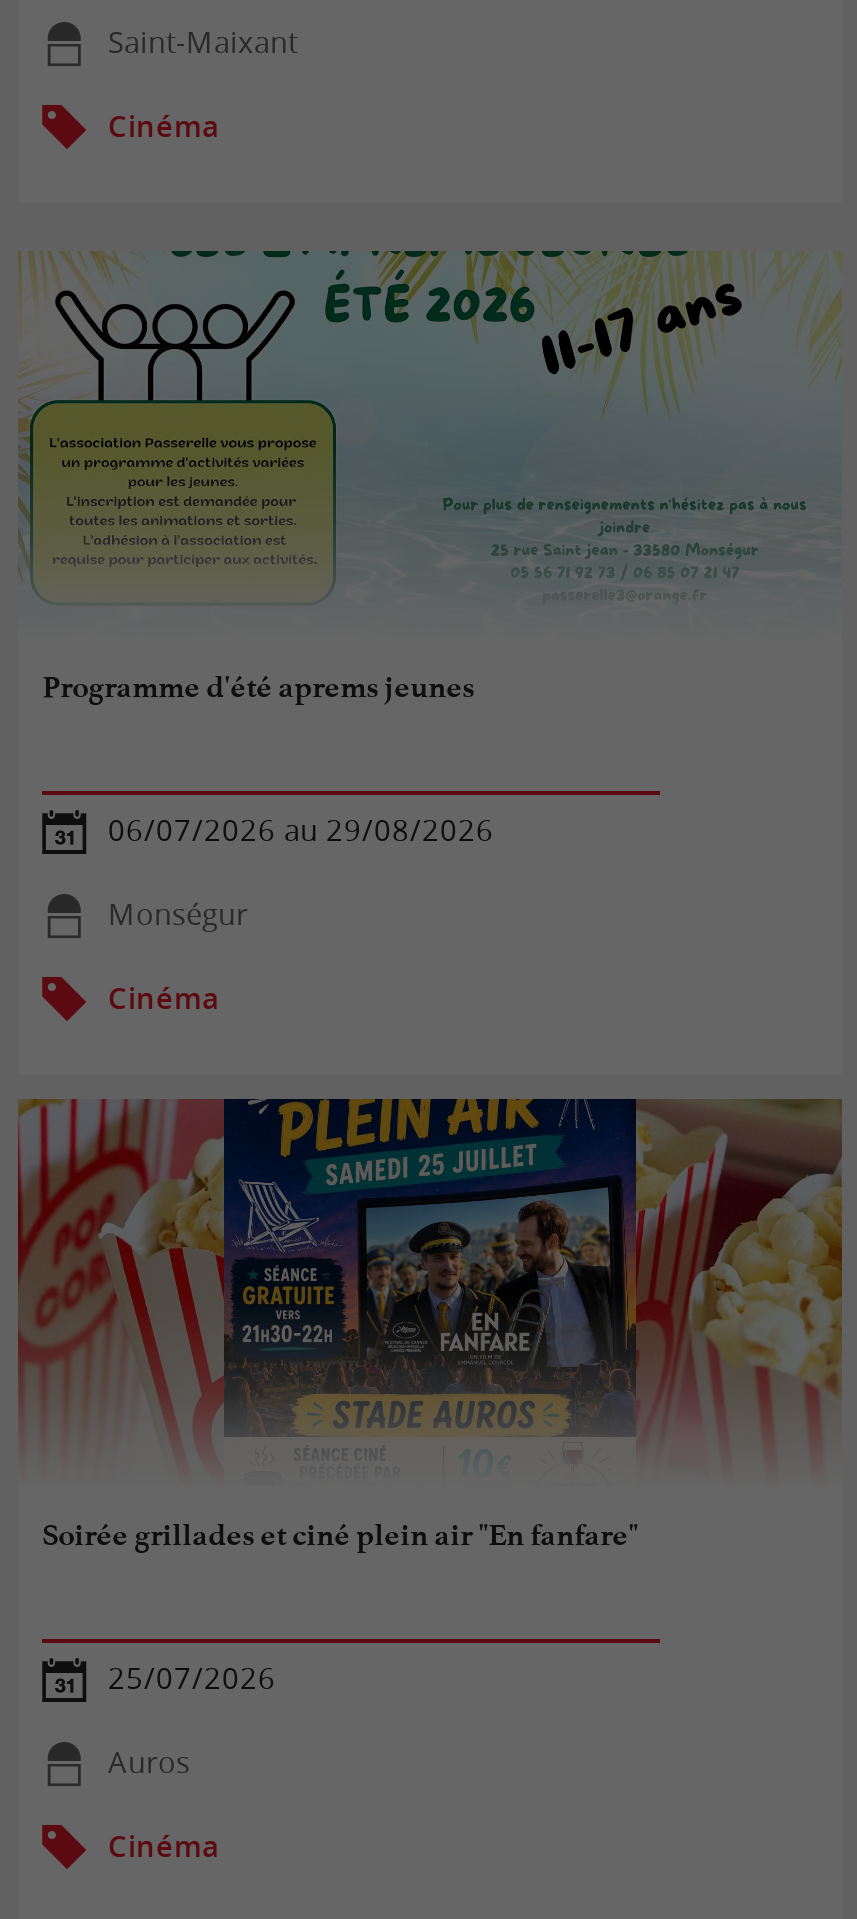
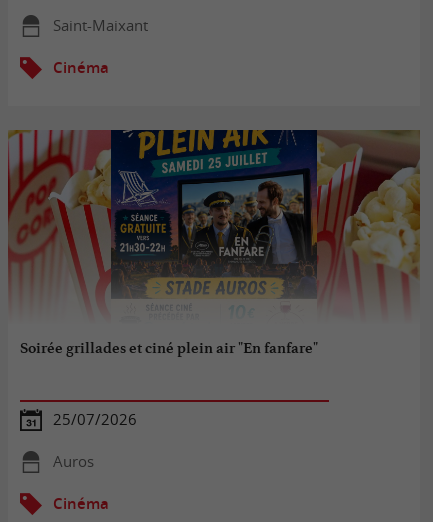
[18,249,842,705] [image] | Programme d'été aprems jeunes -> none
[108,811,494,1017] 06/07/2026 au 29/08/2026 | Monségur | Cinéma -> none

